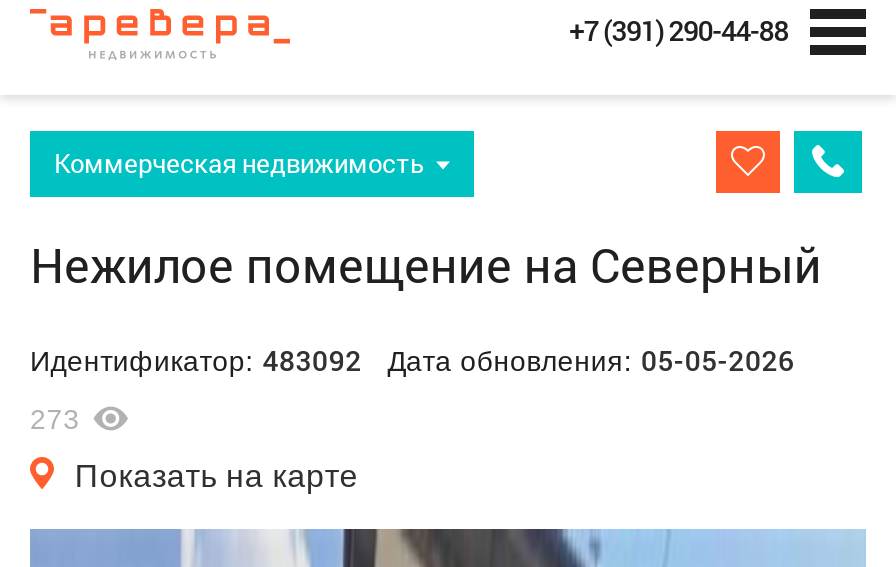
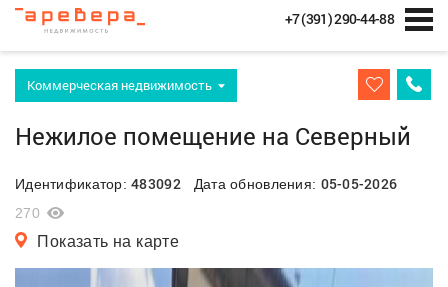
[30,403,80,435] 273 -> [15,205,40,221] 270

